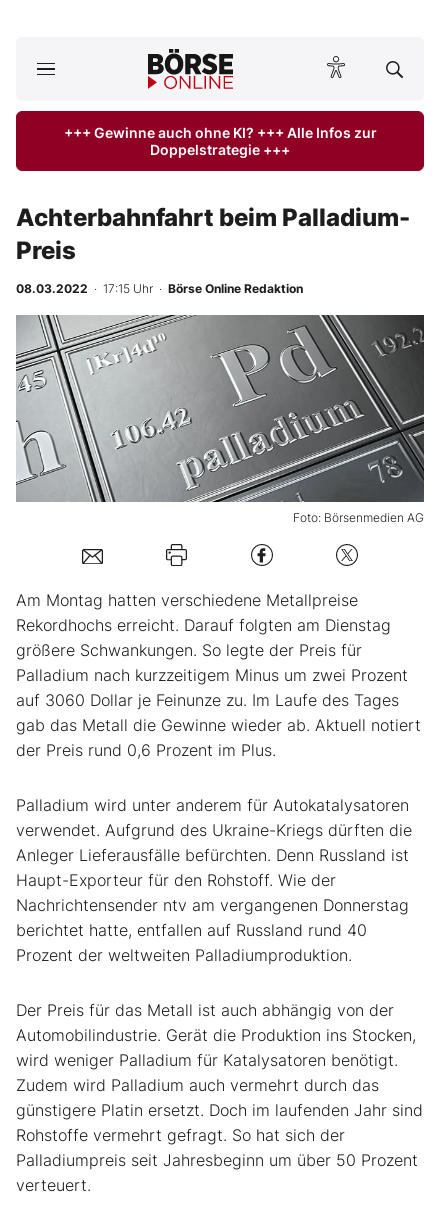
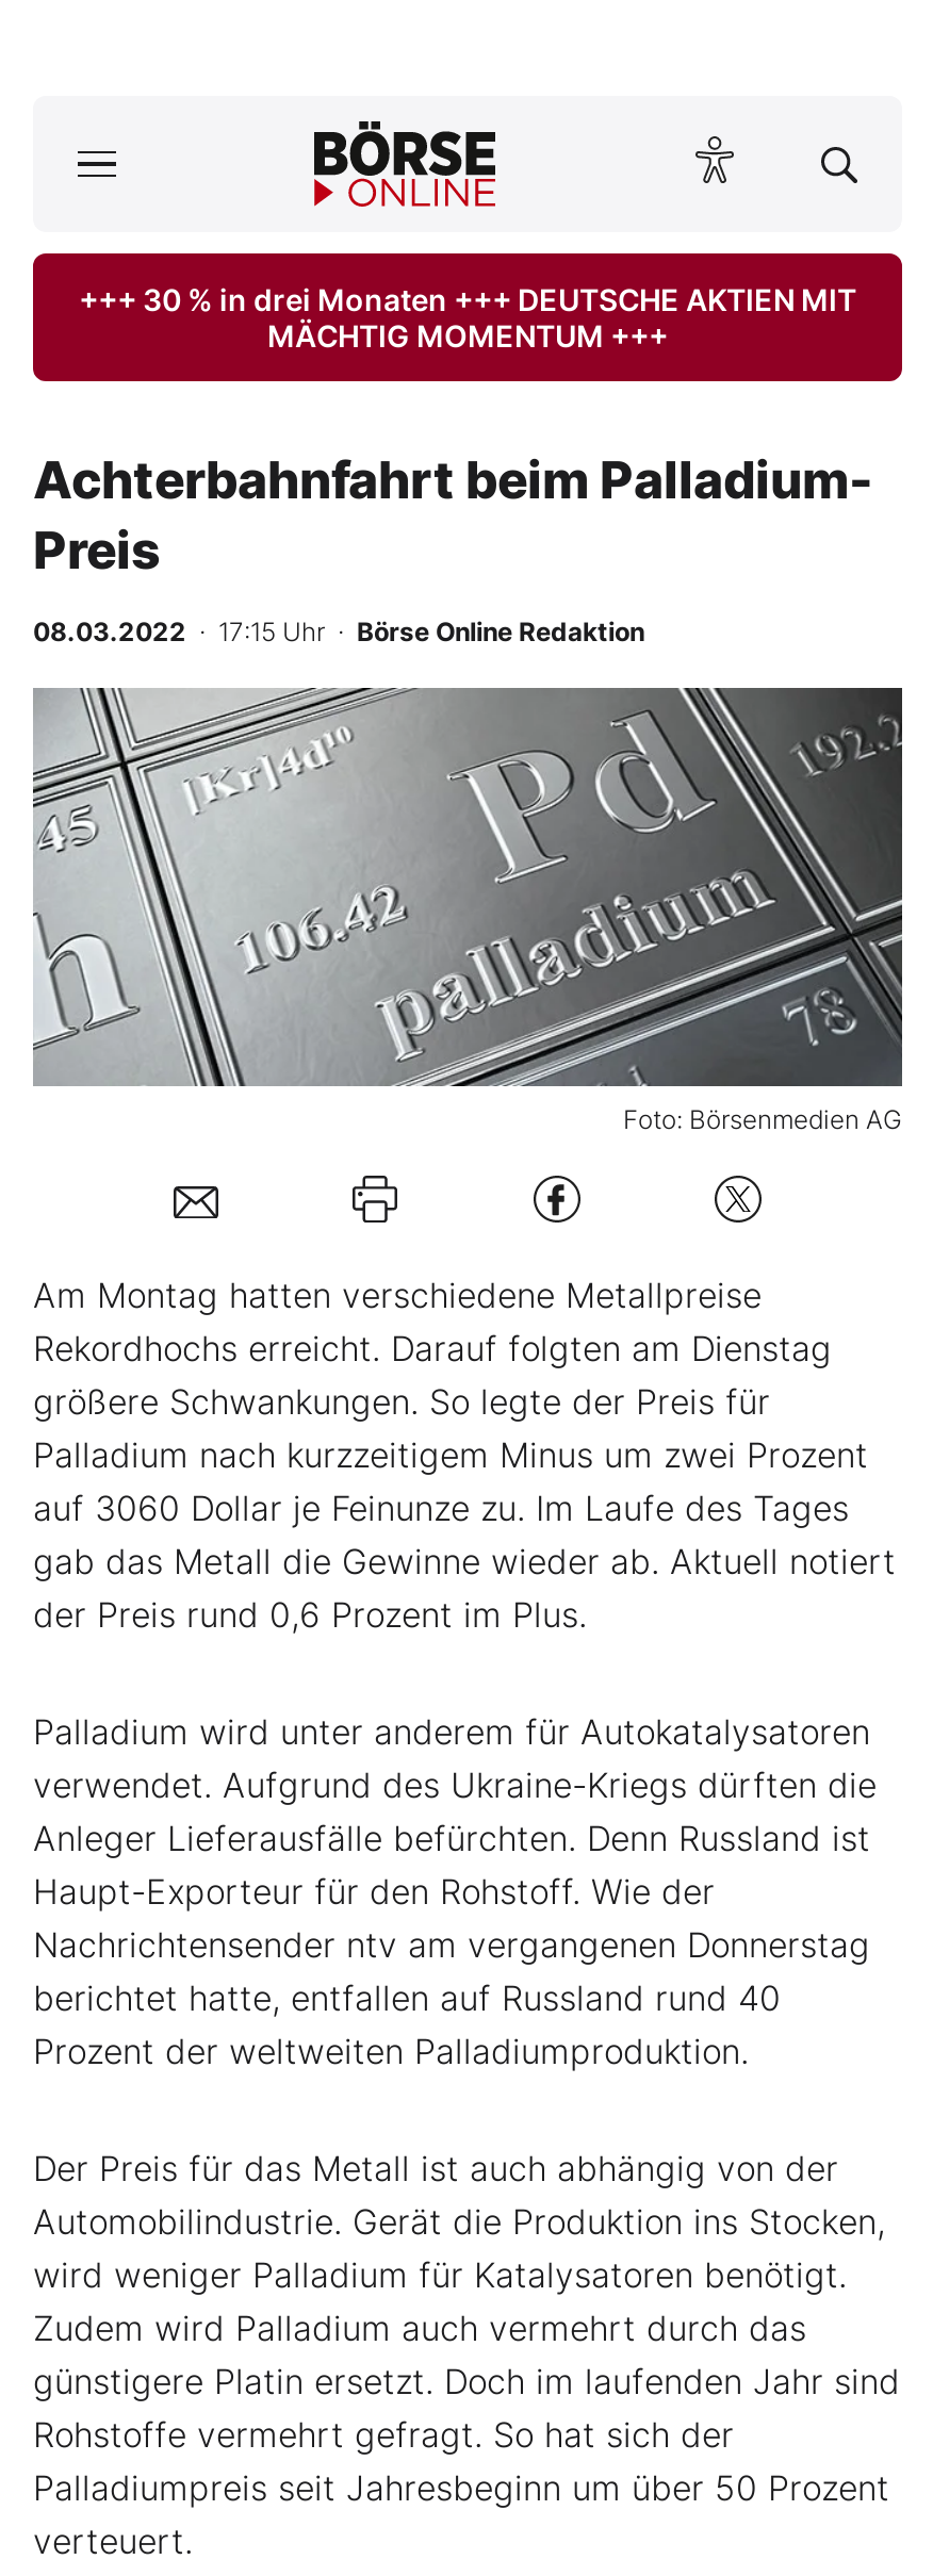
[63,124,376,158] +++ Gewinne auch ohne KI? +++ Alle Infos zur | Doppelstrategie +++ -> [79,281,856,354] +++ 30 % in drei Monaten +++ DEUTSCHE AKTIEN MIT | MÄCHTIG MOMENTUM +++

